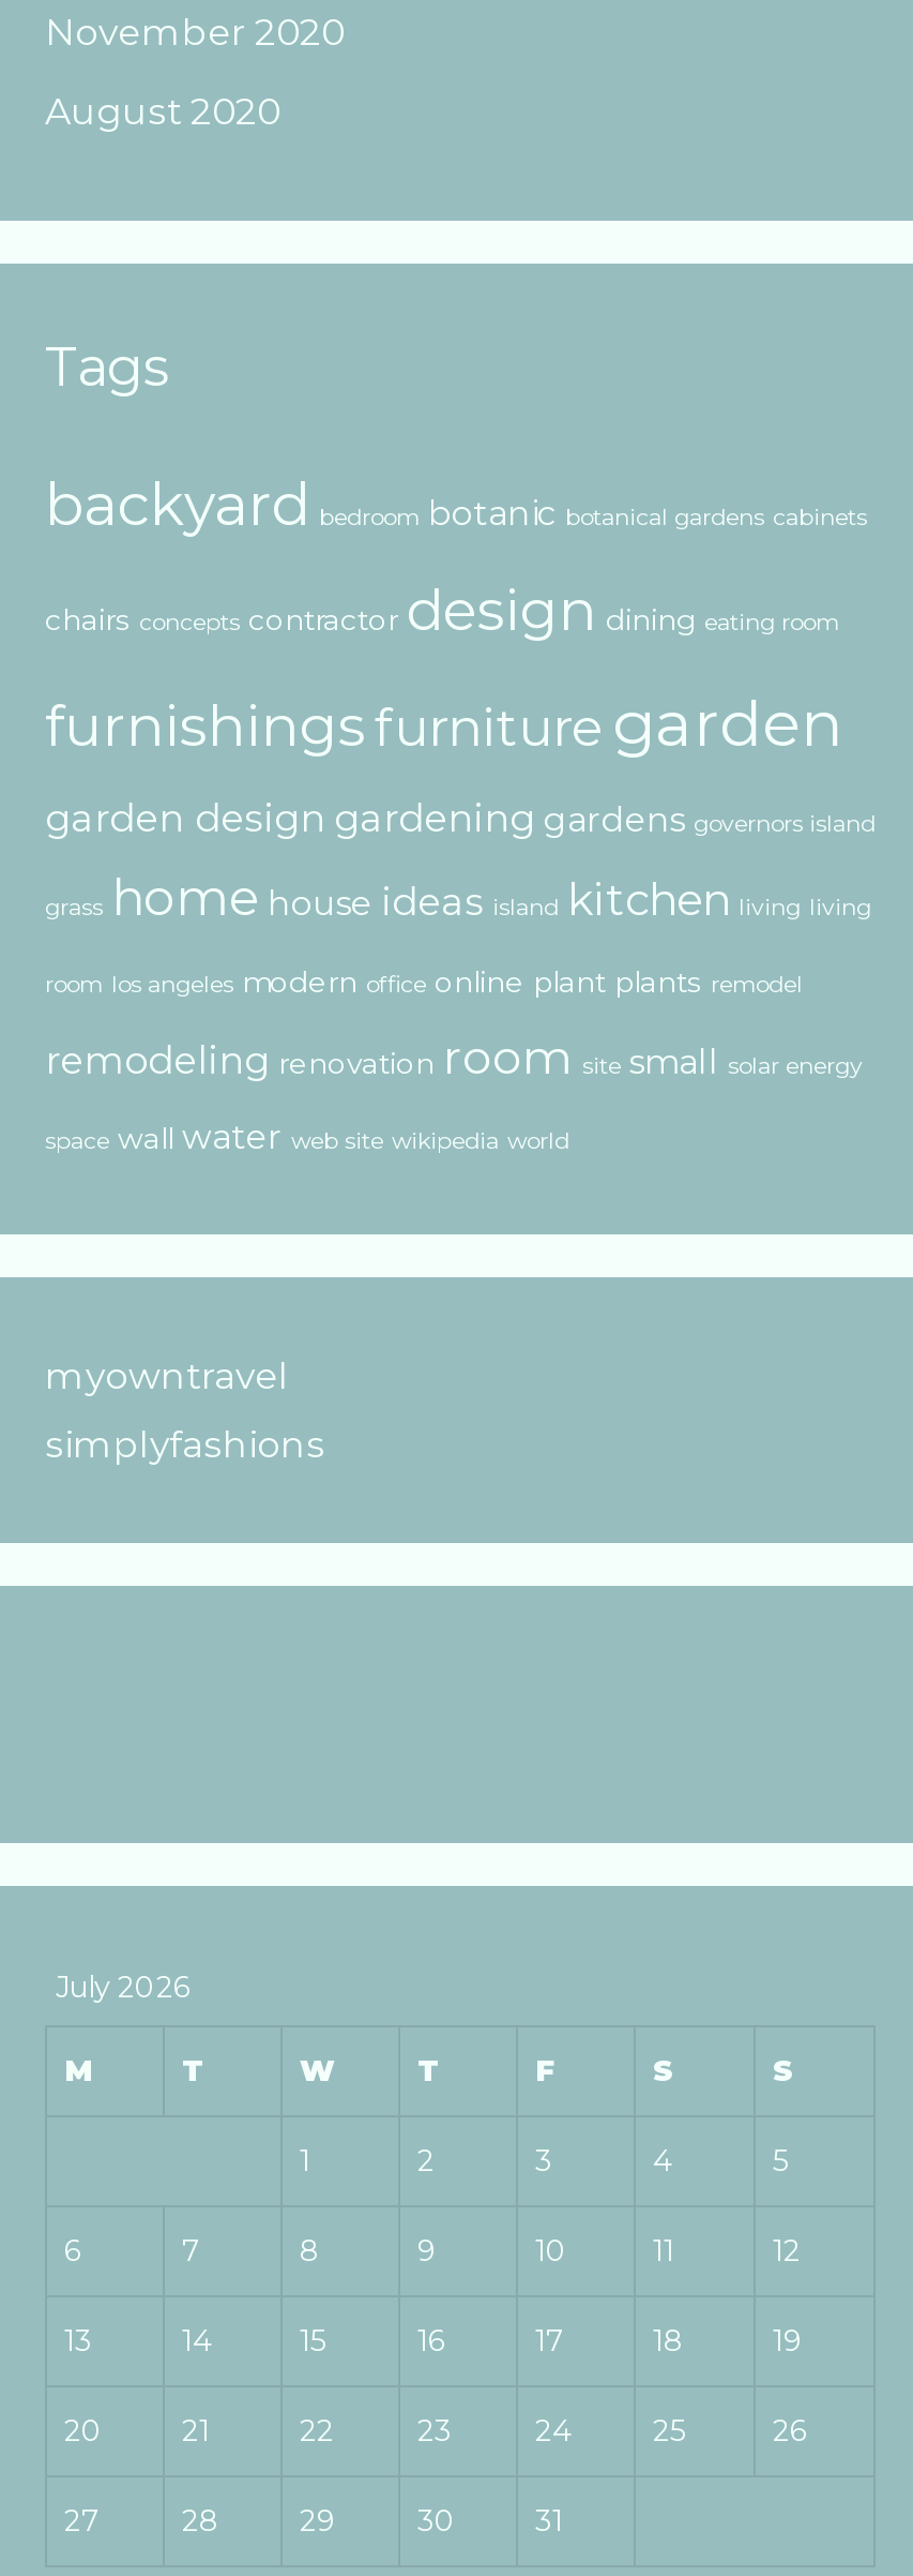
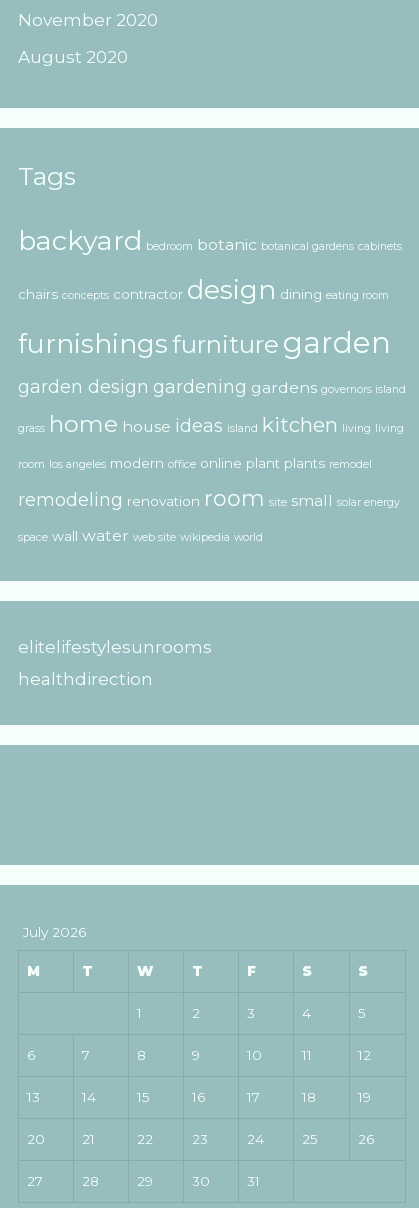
[45,1354,289,1396] myowntravel -> [18,637,212,657] elitelifestylesunrooms
[45,1422,325,1465] simplyfashions -> [18,669,153,689] healthdirection

